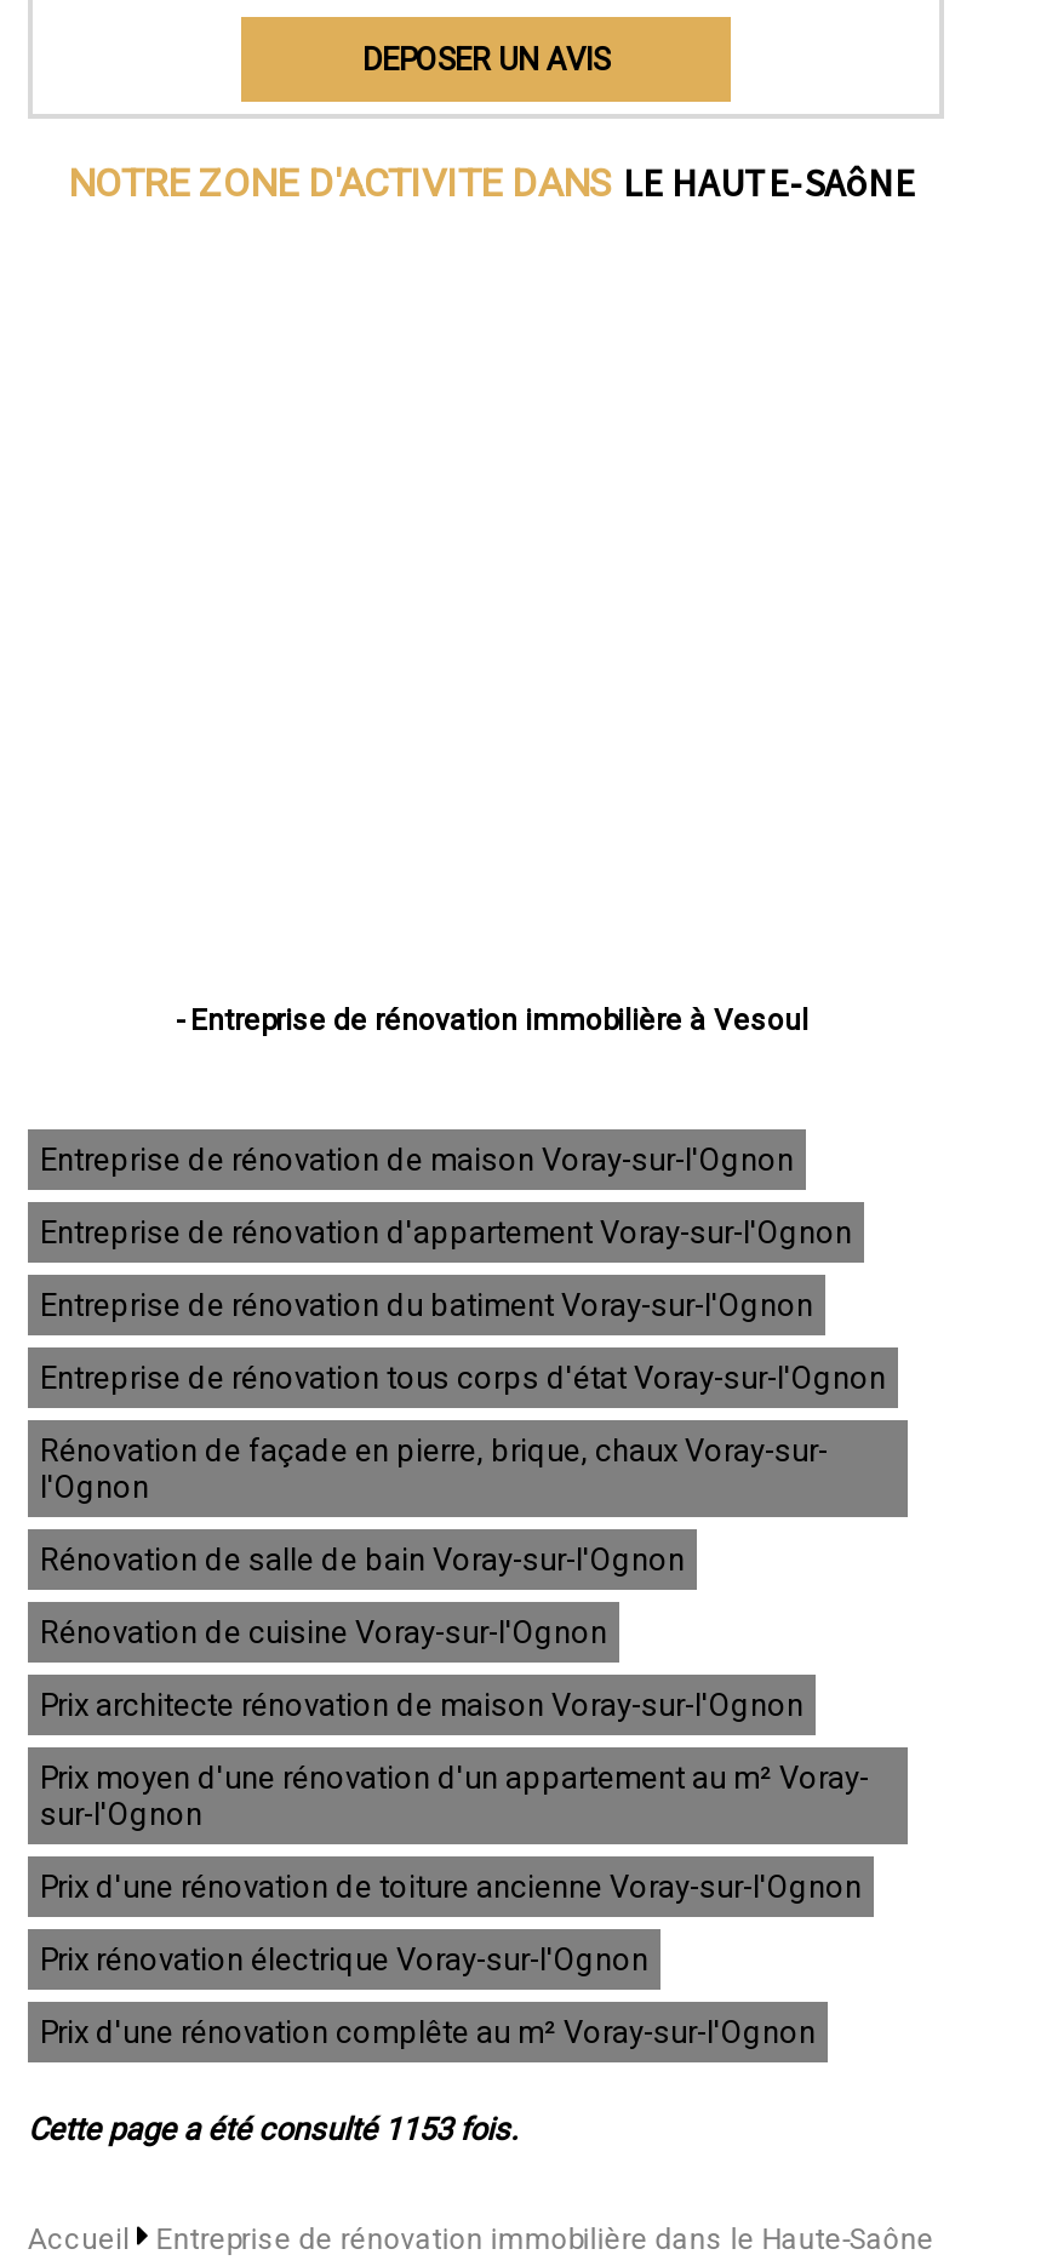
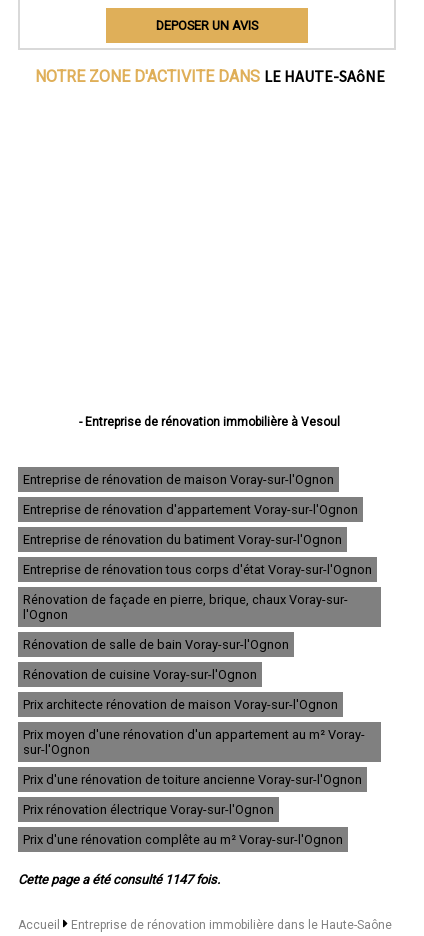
[28,2110,517,2146] Cette page a été consulté 1153 fois. -> [18,871,220,886] Cette page a été consulté 1147 fois.

